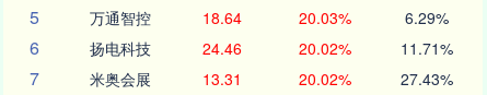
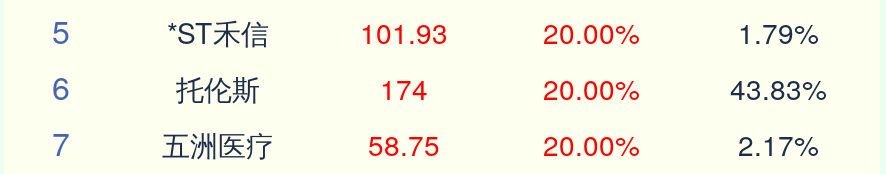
[90,6,449,28] 万通智控 | 18.64 | 20.03% | 6.29% -> [167,12,818,52] *ST禾信 | 101.93 | 20.00% | 1.79%
[90,37,453,59] 扬电科技 | 24.46 | 20.02% | 11.71% -> [176,68,826,108] 托伦斯 | 174 | 20.00% | 43.83%
[90,68,453,89] 米奥会展 | 13.31 | 20.02% | 27.43% -> [162,124,818,164] 五洲医疗 | 58.75 | 20.00% | 2.17%

